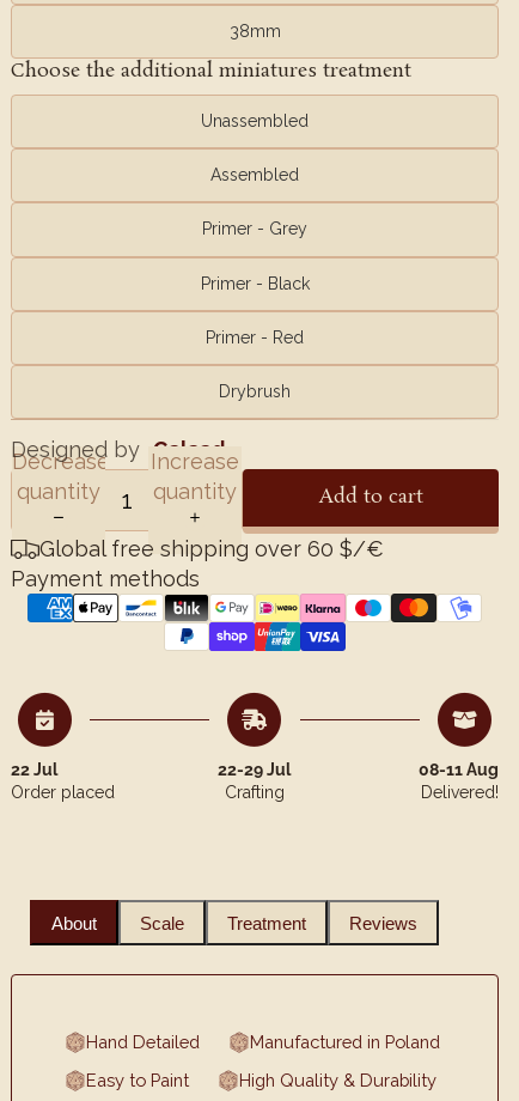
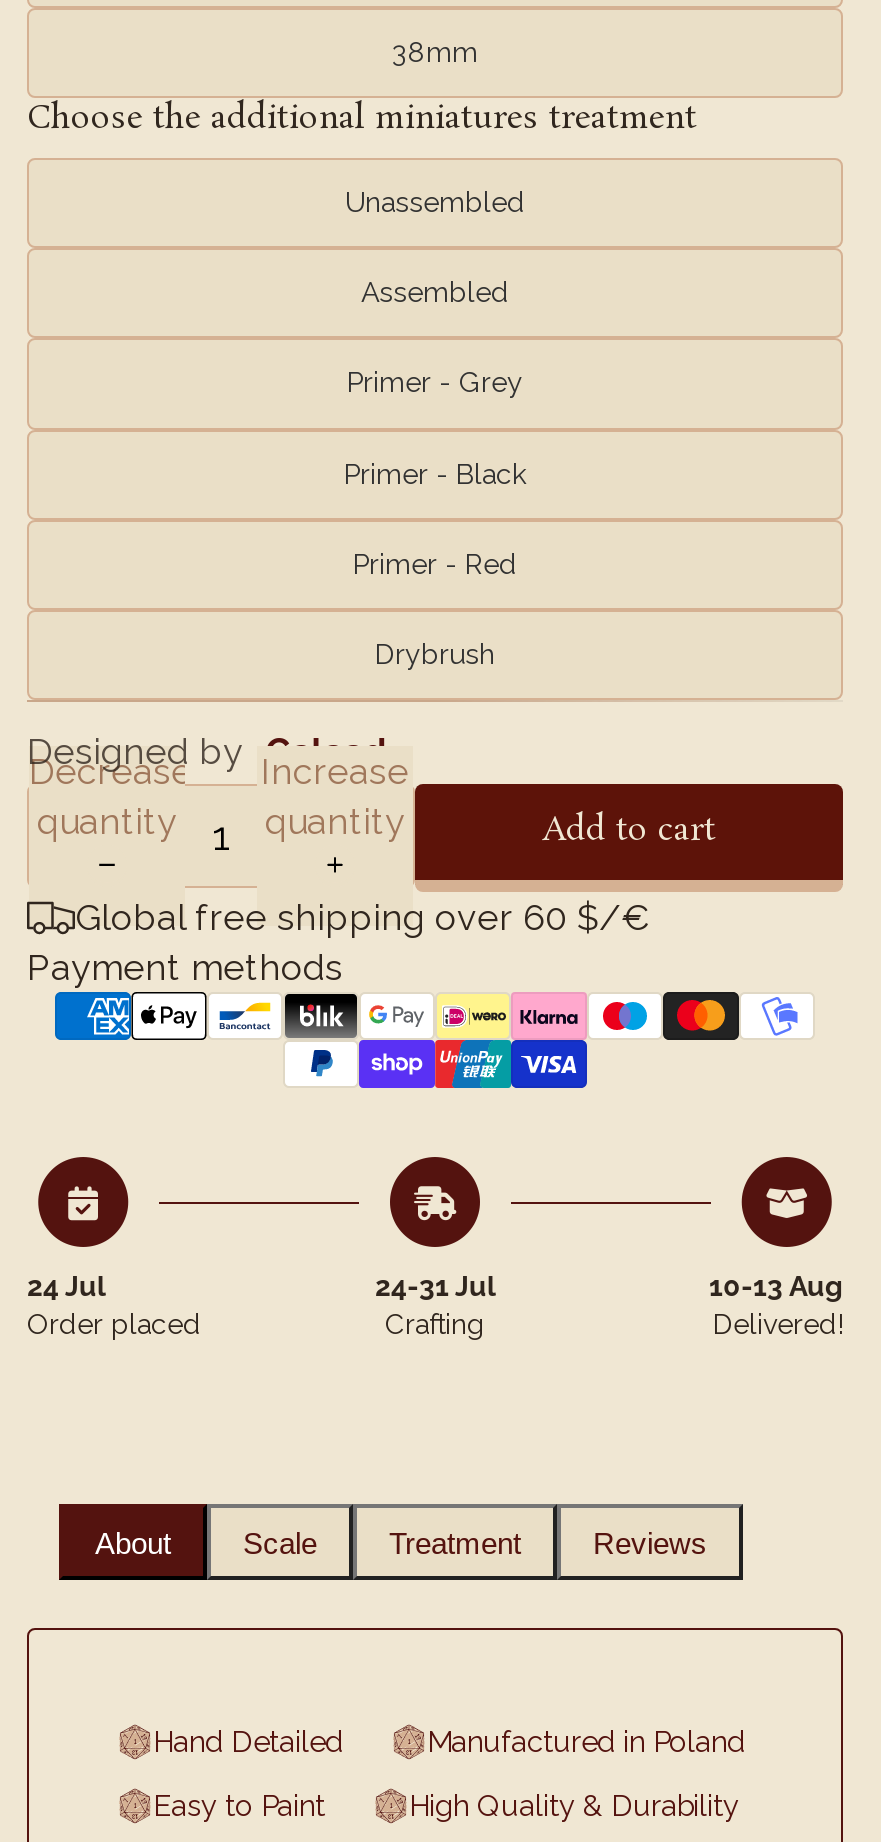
[11,760,57,779] 22 Jul -> [27,1270,105,1302] 24 Jul
[218,760,291,779] 22-29 Jul -> [375,1270,495,1302] 24-31 Jul
[419,760,499,779] 08-11 Aug -> [709,1270,843,1302] 10-13 Aug

